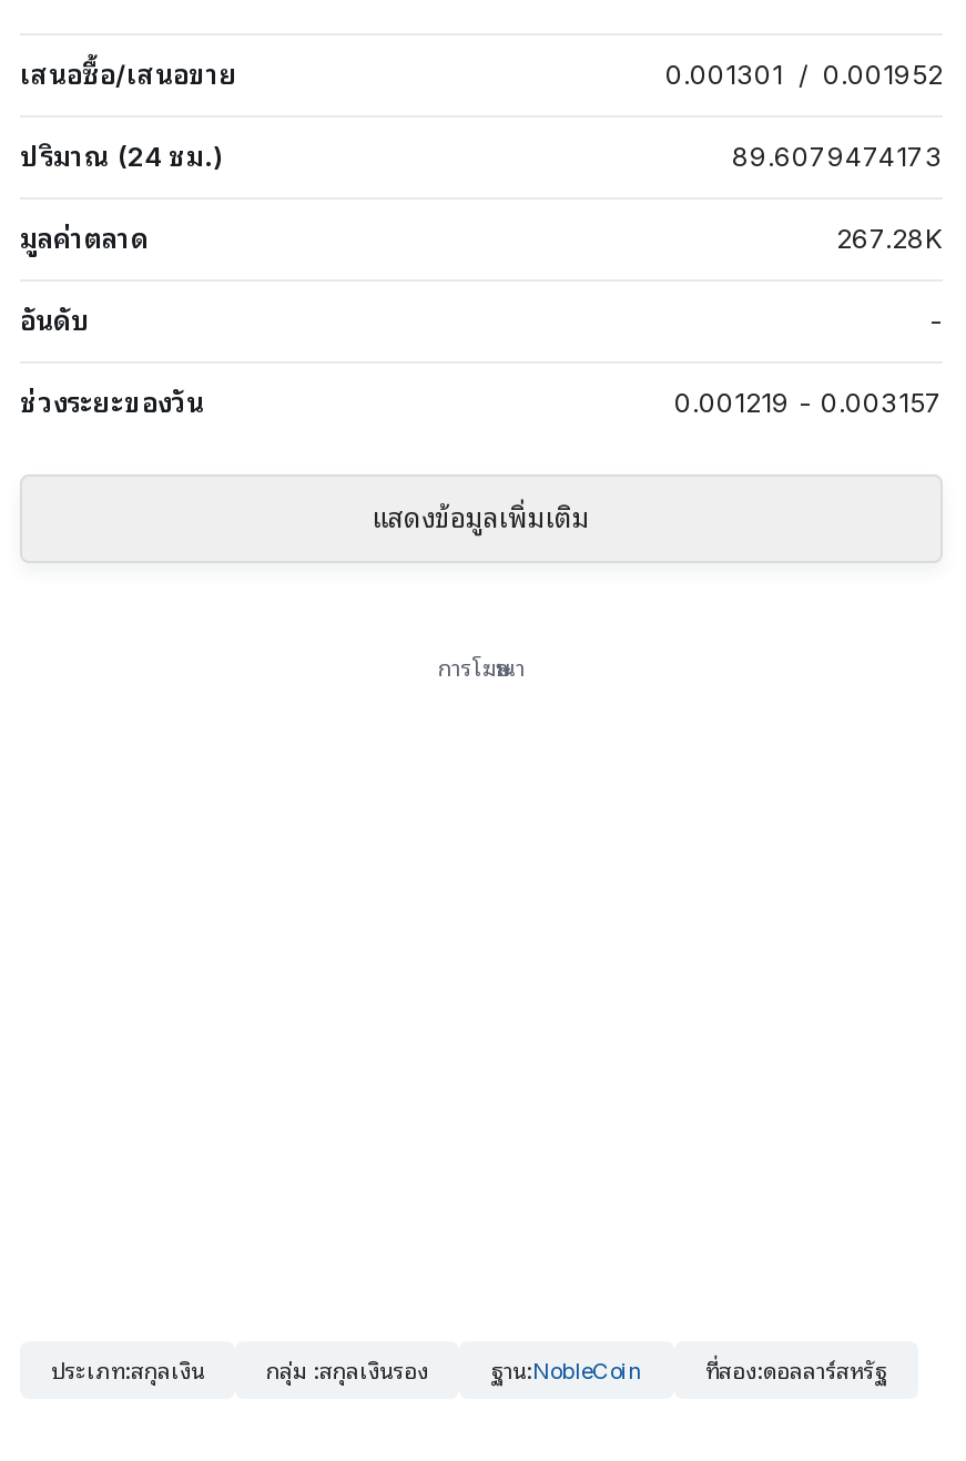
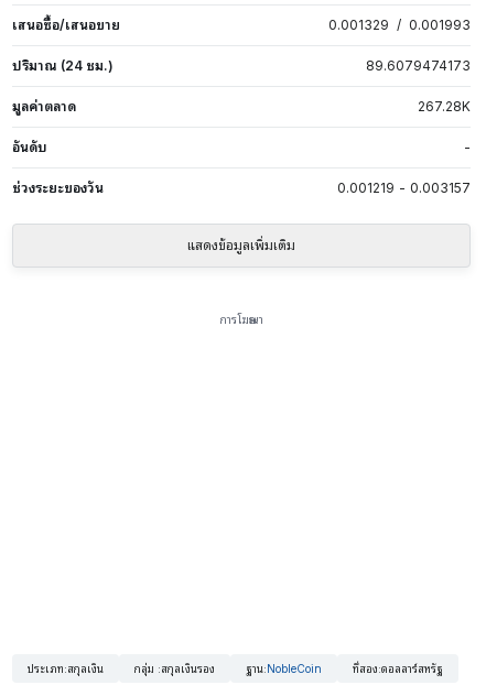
[665,57,943,90] 0.001301 / 0.001952 -> [328,16,471,33] 0.001329 / 0.001993

